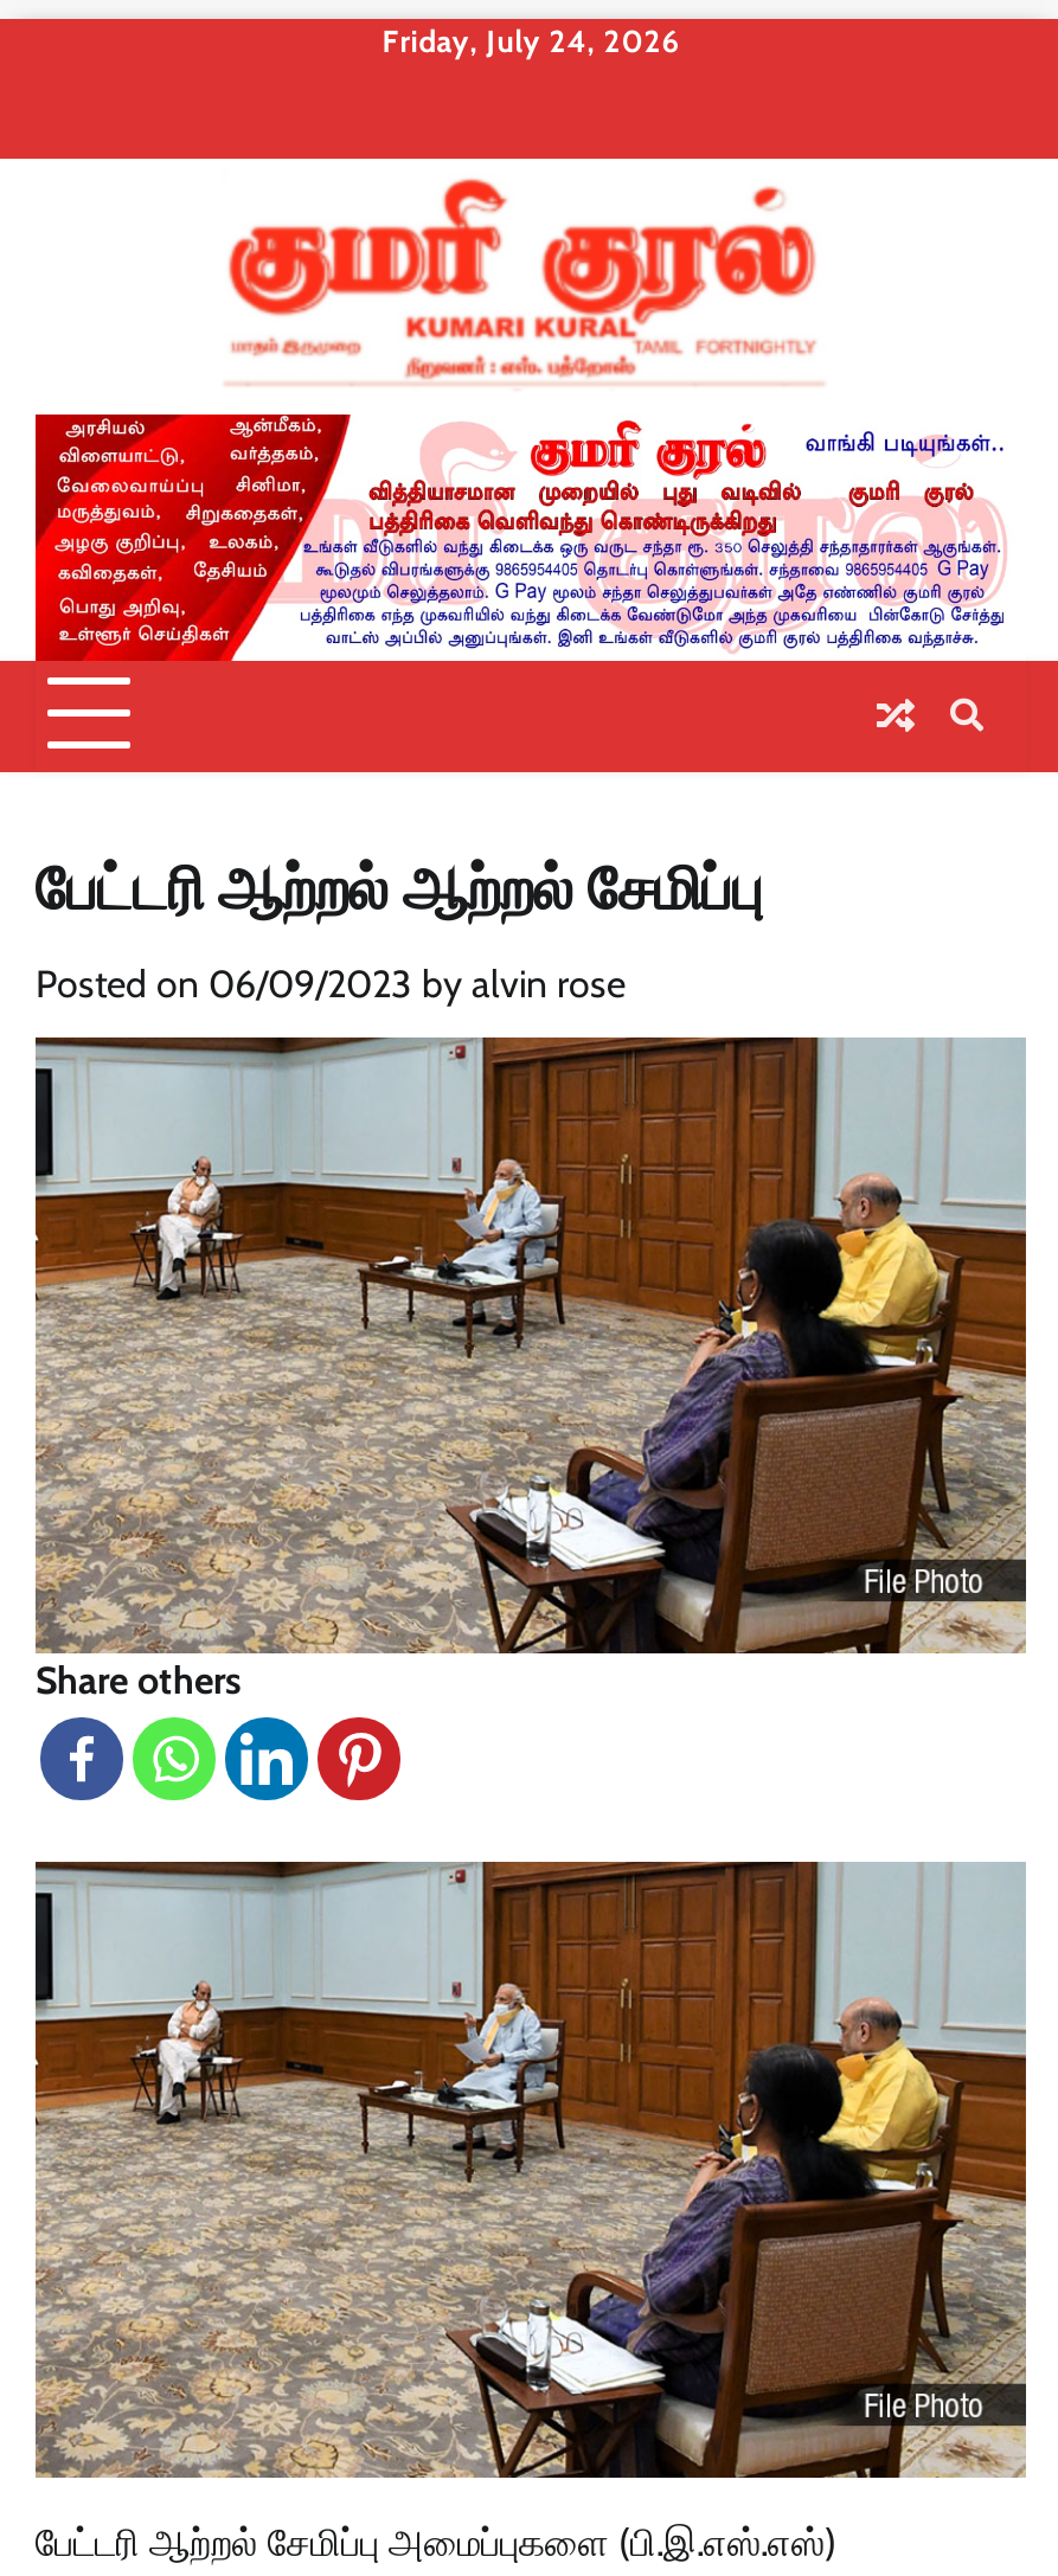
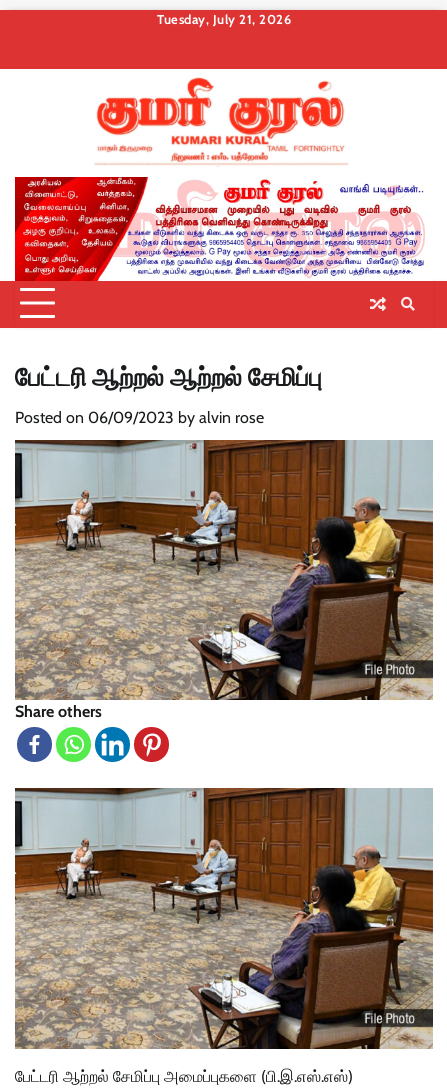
[382,24,680,59] Friday, July 24, 2026 -> [157,12,291,27] Tuesday, July 21, 2026

